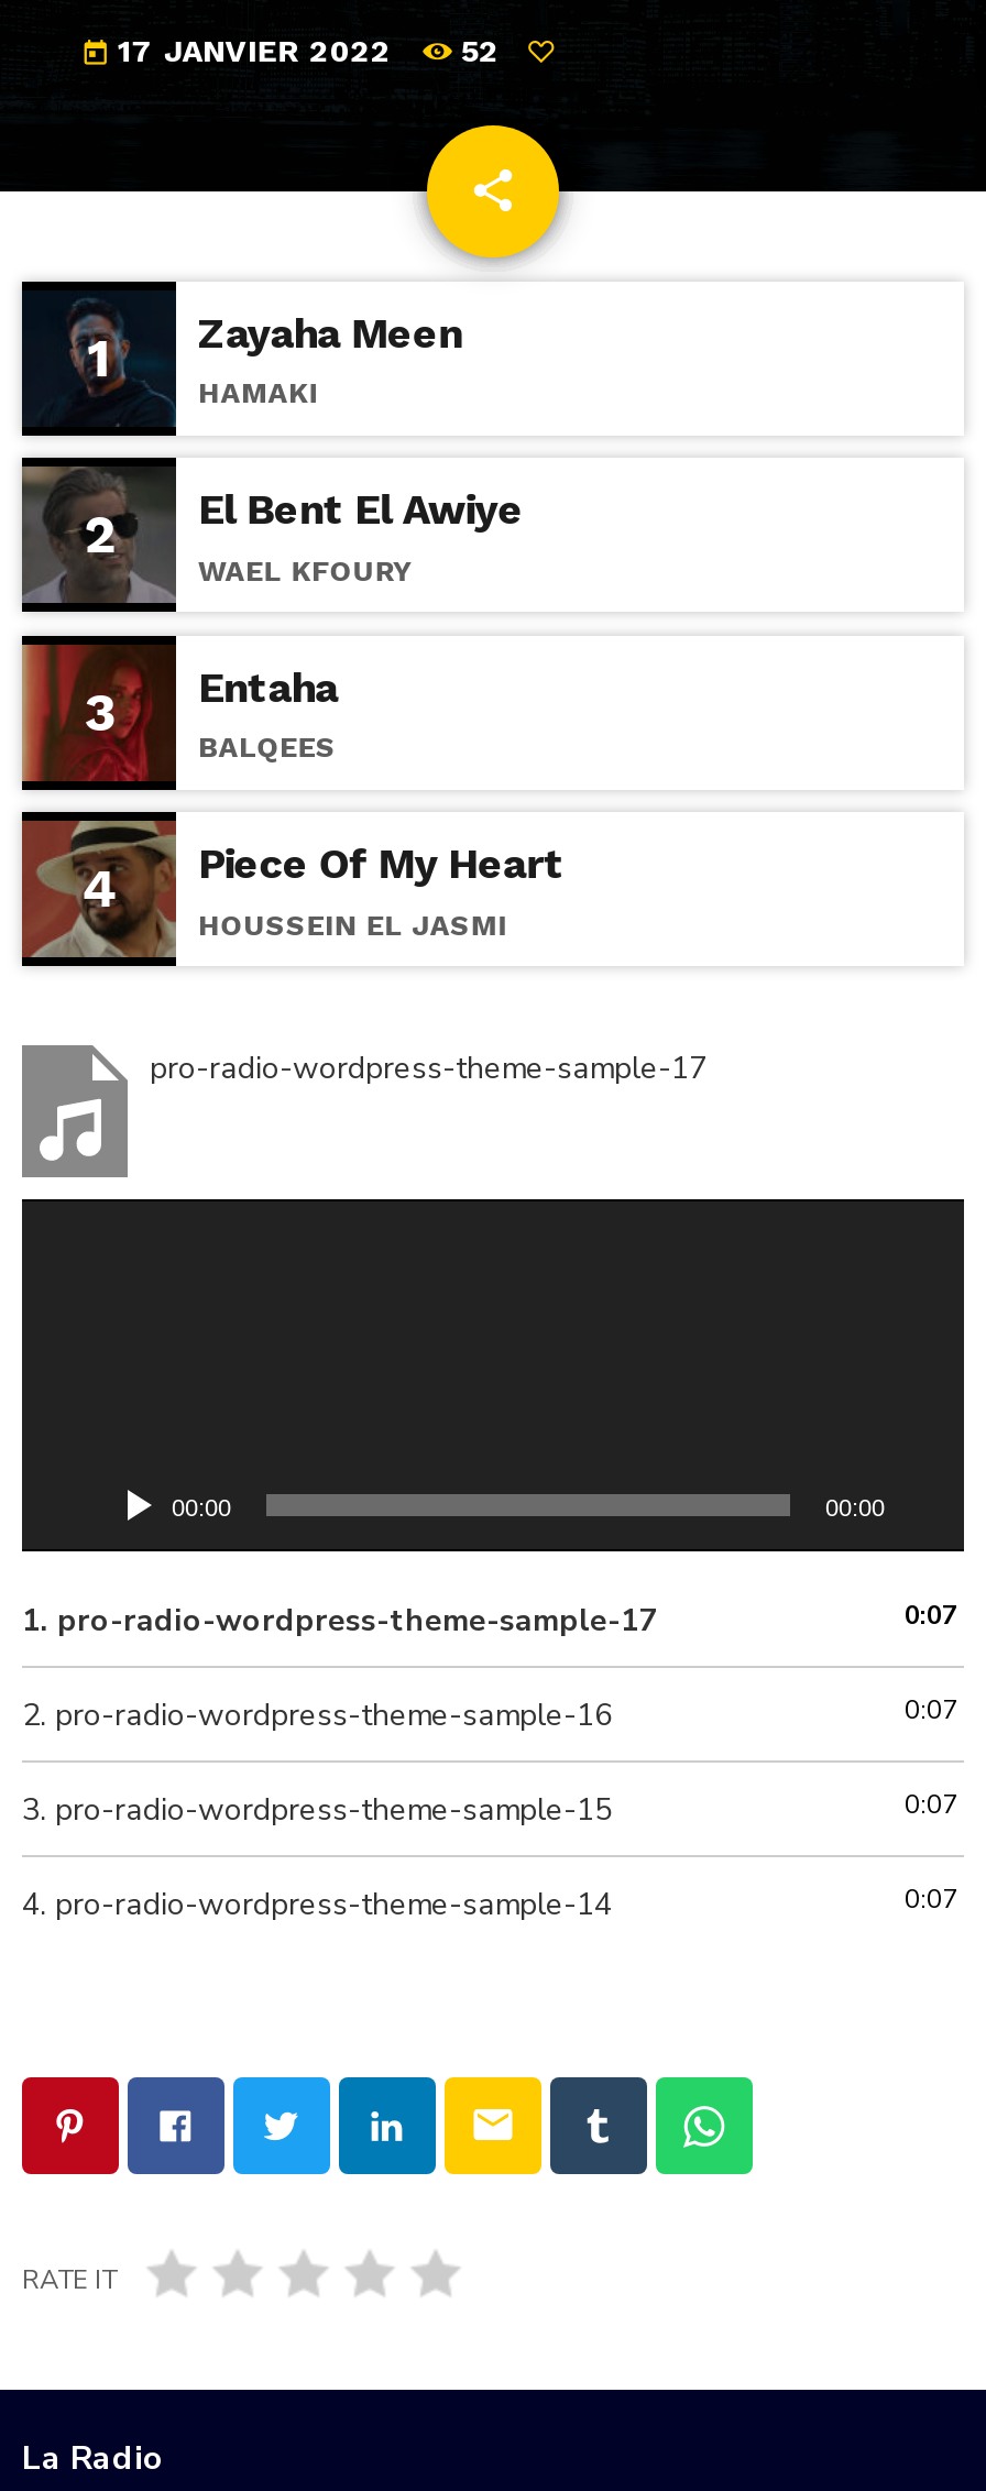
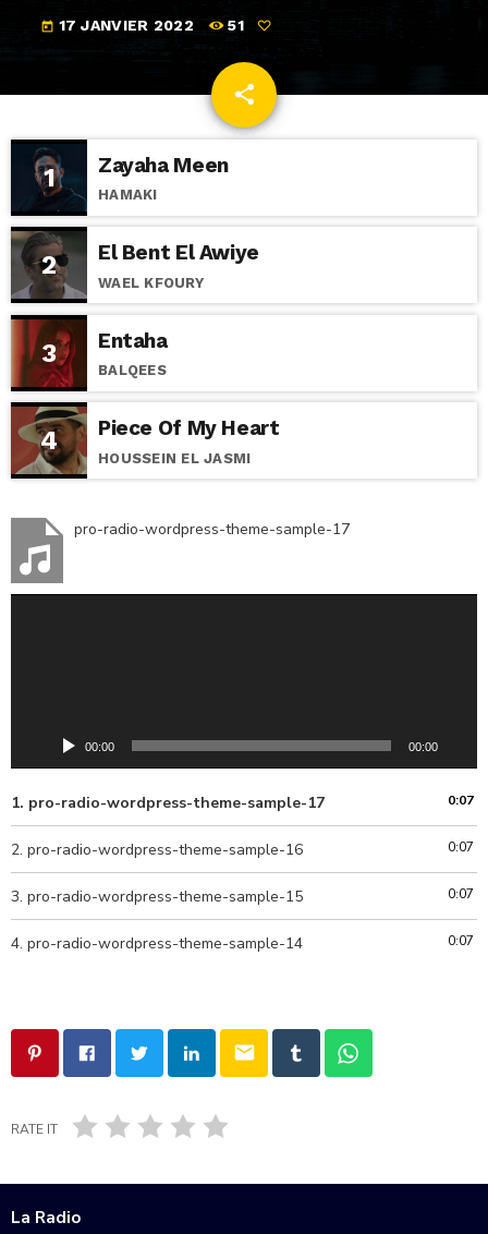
[461,33,509,69] 52 -> [228,17,249,34] 51

